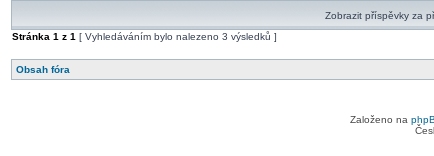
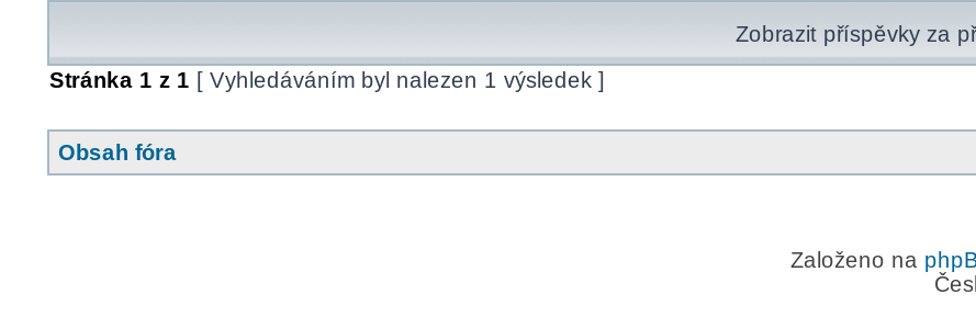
[12,31,277,42] Stránka 1 z 1 [ Vyhledáváním bylo nalezeno 3 výsledků ] -> [49,68,605,92] Stránka 1 z 1 [ Vyhledáváním byl nalezen 1 výsledek ]

